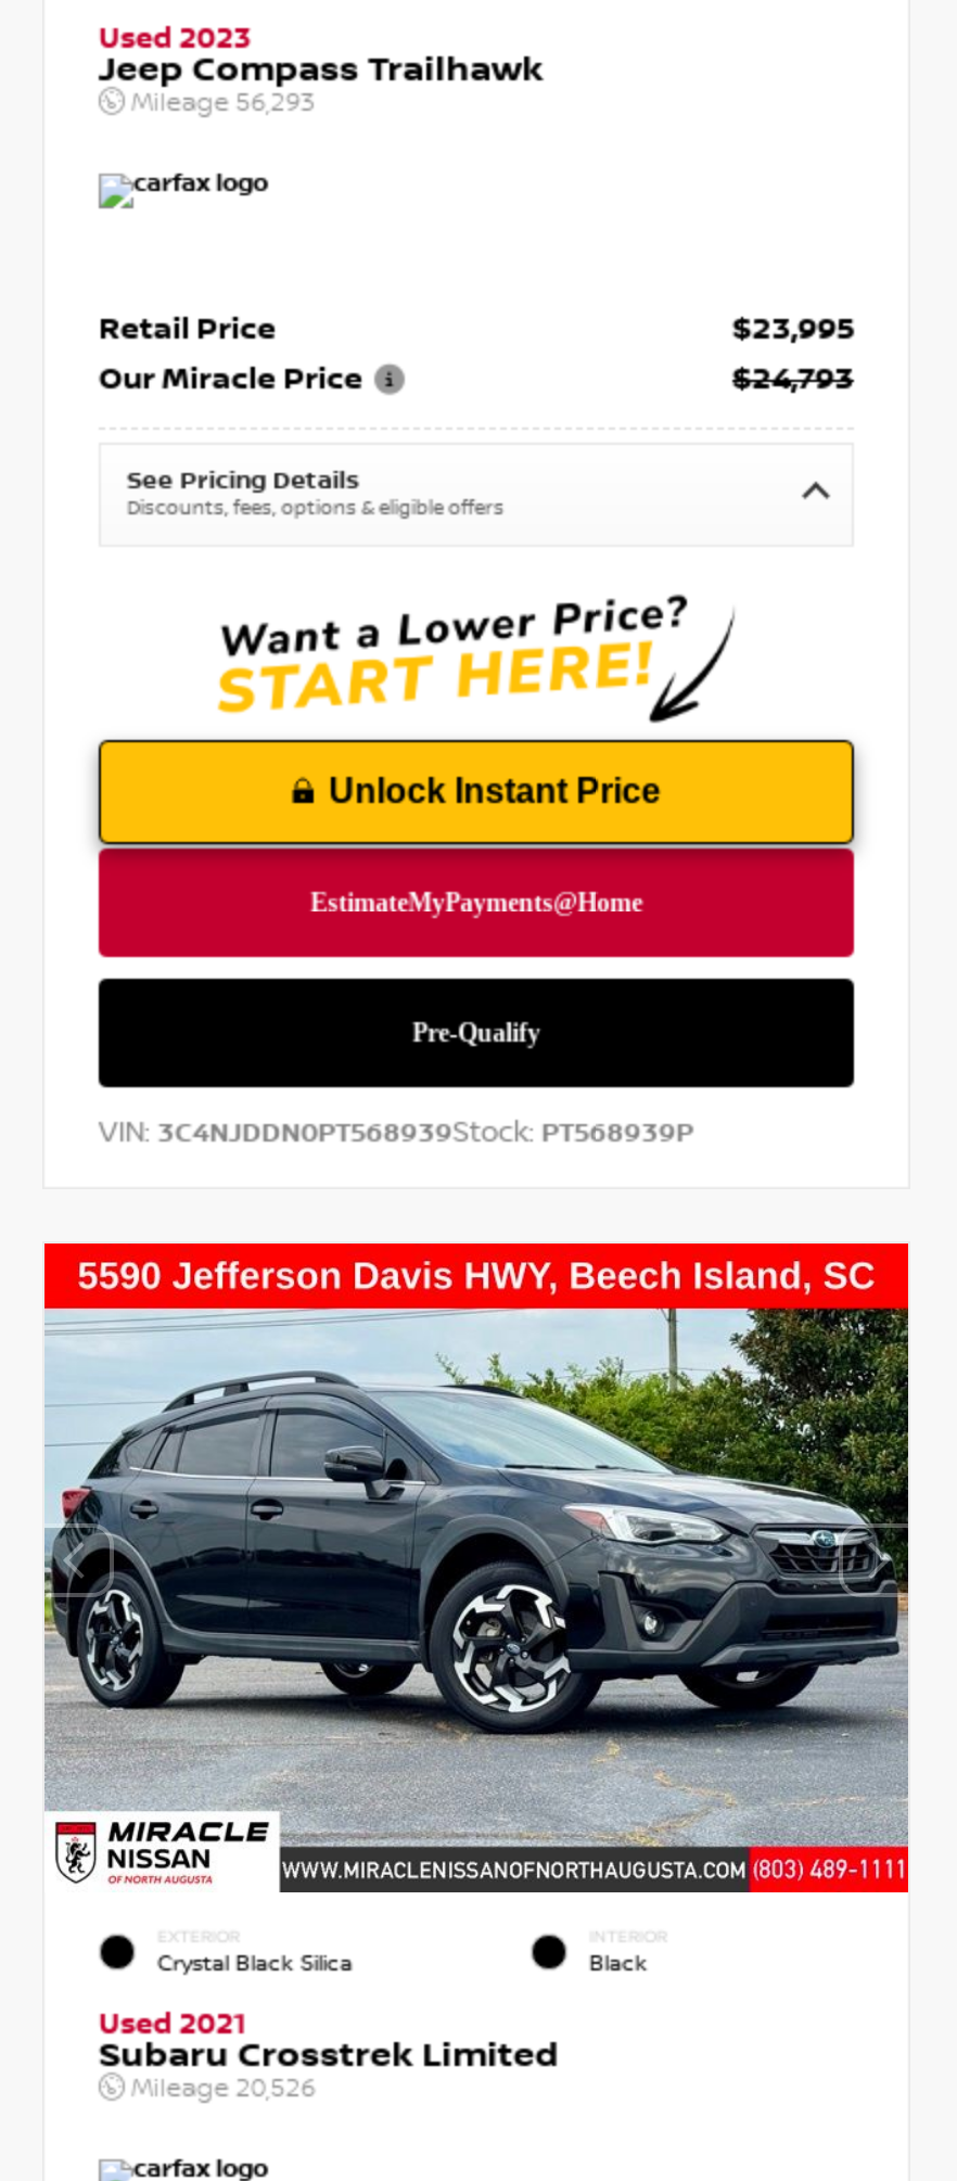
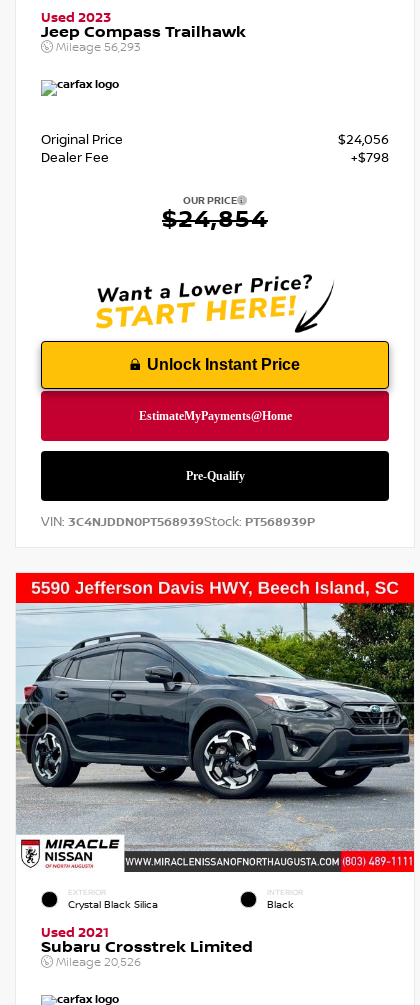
[99,310,854,397] Retail Price | $23,995 | Our Miracle Price | $24,793 -> [41,132,389,166] Original Price | $24,056 | Dealer Fee | +$798
[127,466,505,520] See Pricing Details | Discounts, fees, options & eligible offers -> [162,194,268,234] OUR PRICE | $24,854

